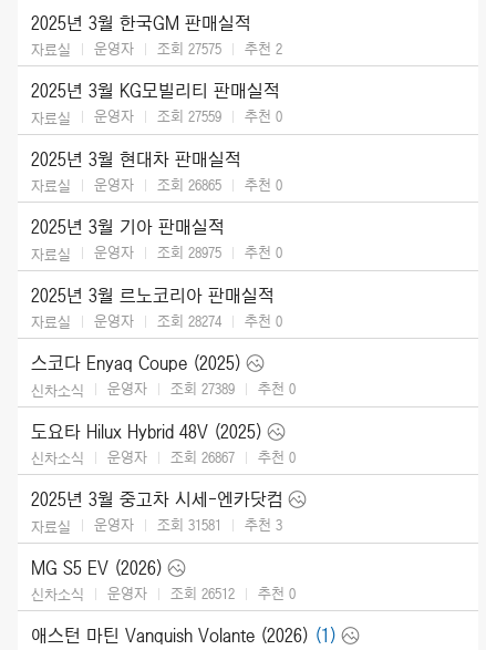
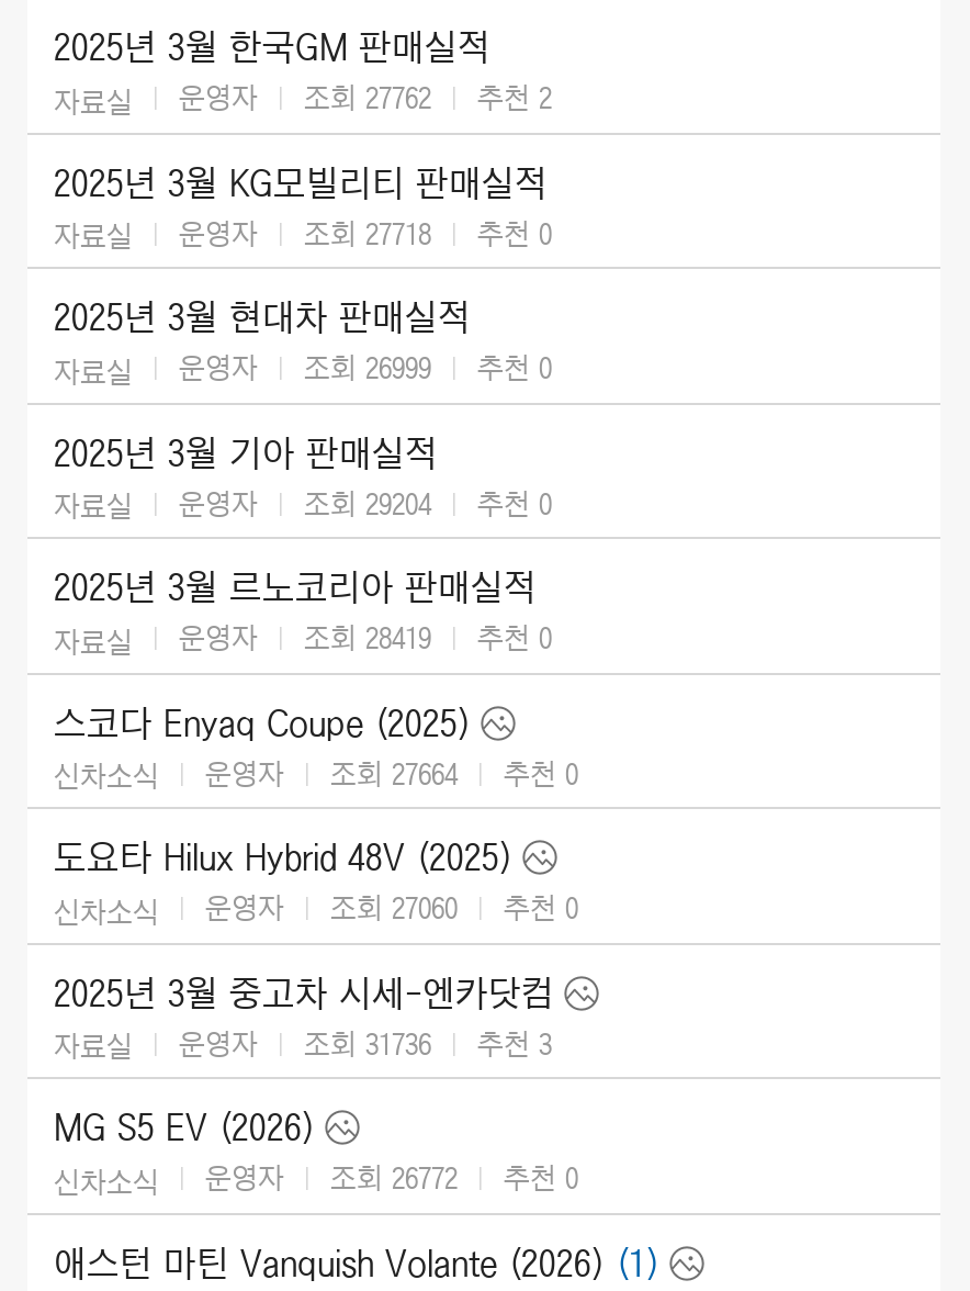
[31,39,282,59] 자료실 운영자 조회 27575 추천 2 -> [54,79,552,120] 자료실 운영자 조회 27762 추천 2
[31,107,282,127] 자료실 운영자 조회 27559 추천 0 -> [54,214,552,255] 자료실 운영자 조회 27718 추천 0
[31,175,282,195] 자료실 운영자 조회 26865 추천 0 -> [54,349,552,390] 자료실 운영자 조회 26999 추천 0
[31,243,282,263] 자료실 운영자 조회 28975 추천 0 -> [54,484,552,525] 자료실 운영자 조회 29204 추천 0
[31,311,282,332] 자료실 운영자 조회 28274 추천 0 -> [54,619,552,660] 자료실 운영자 조회 28419 추천 0
[31,379,296,400] 신차소식 운영자 조회 27389 추천 0 -> [54,754,578,795] 신차소식 운영자 조회 27664 추천 0
[31,447,296,468] 신차소식 운영자 조회 26867 추천 0 -> [54,889,578,930] 신차소식 운영자 조회 27060 추천 0
[31,515,282,536] 자료실 운영자 조회 31581 추천 3 -> [54,1024,552,1065] 자료실 운영자 조회 31736 추천 3
[31,583,296,604] 신차소식 운영자 조회 26512 추천 0 -> [54,1159,578,1200] 신차소식 운영자 조회 26772 추천 0

